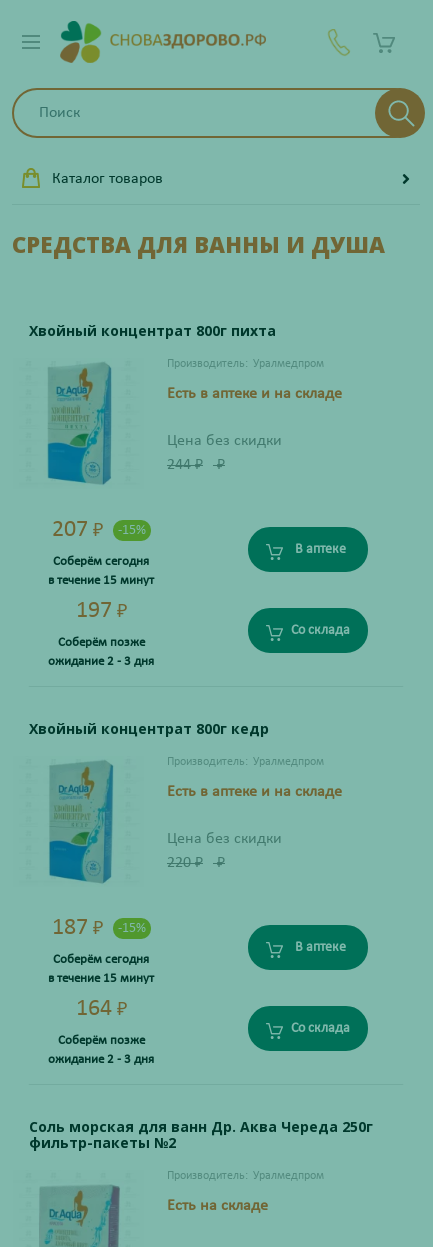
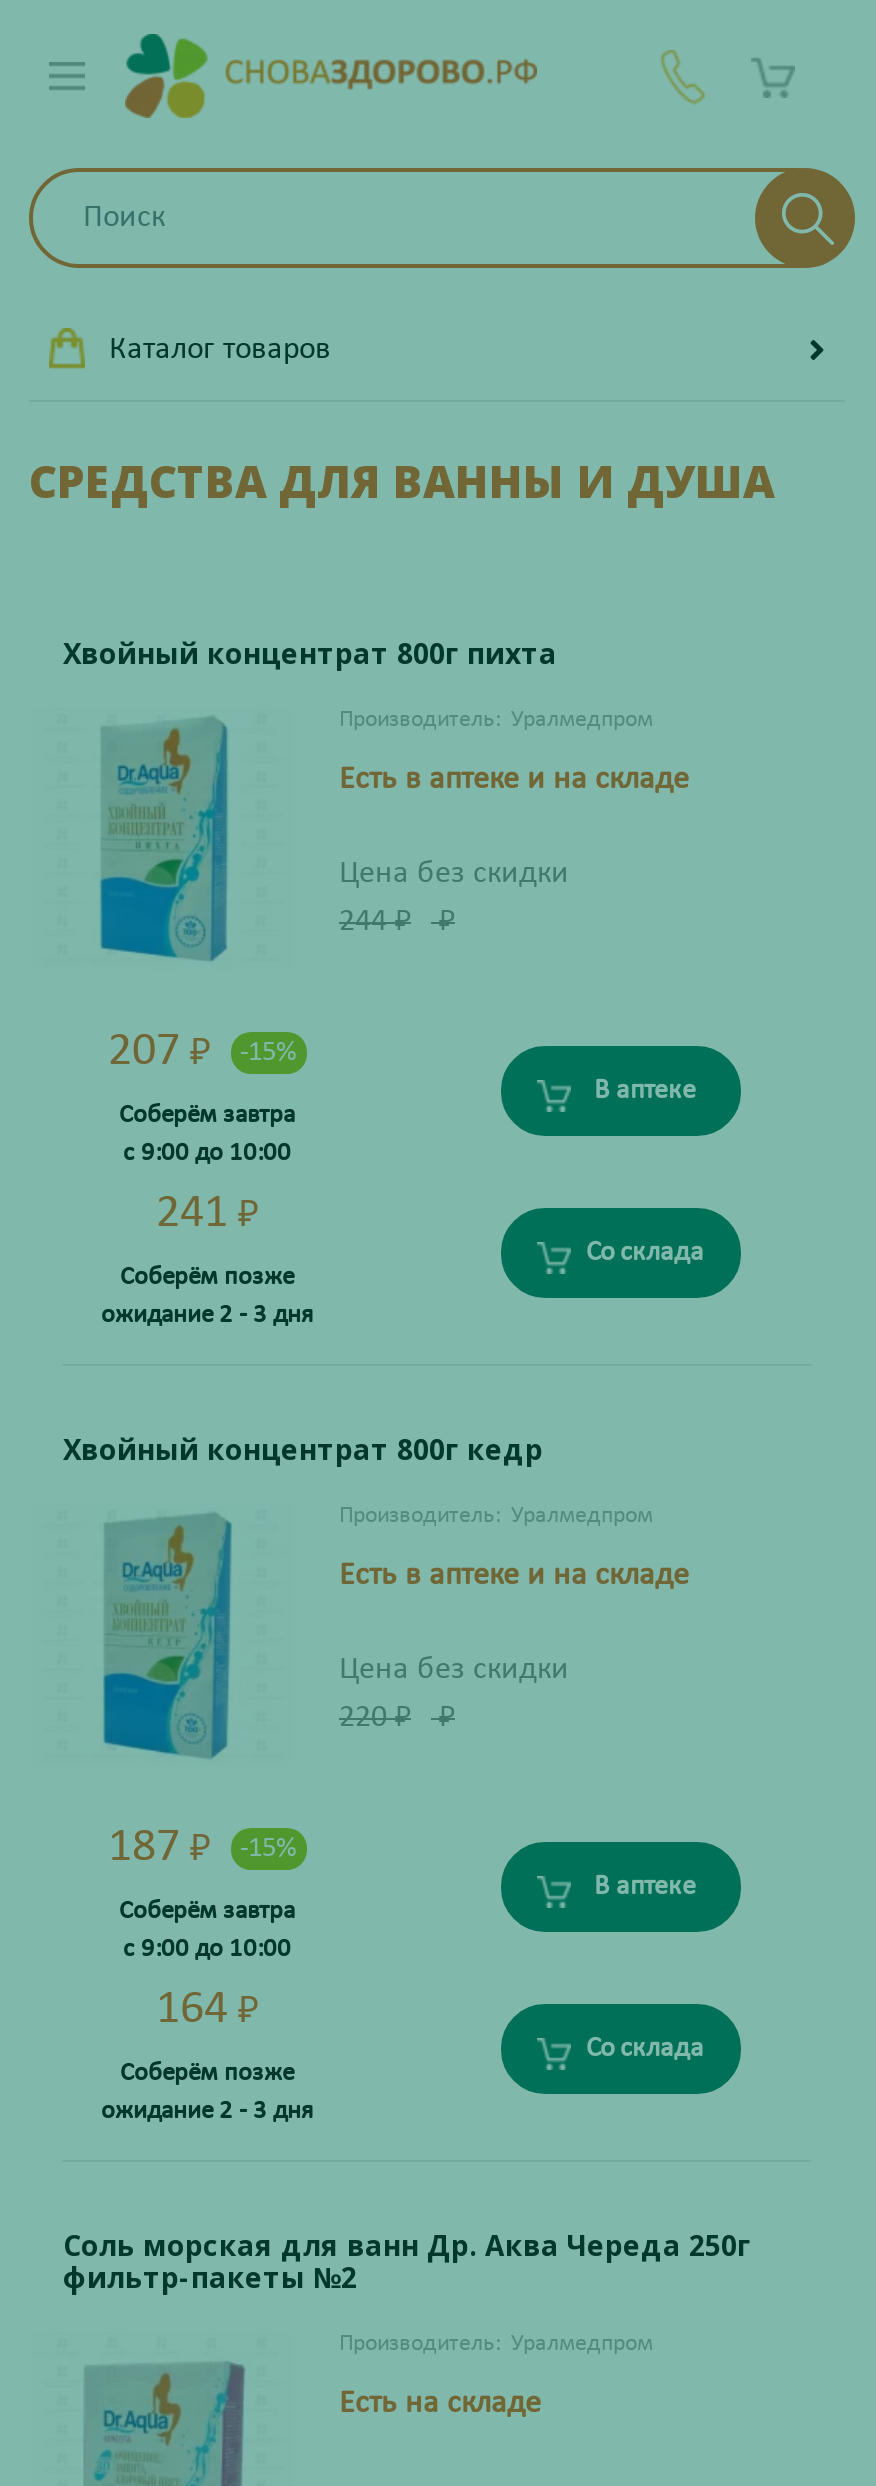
[53,555,149,568] Соберём сегодня -> [119,1102,295,1128] Соберём завтра
[48,574,154,587] в течение 15 минут -> [123,1140,291,1166] с 9:00 до 10:00
[75,599,126,623] 197 ₽ -> [156,1190,258,1238] 241 ₽
[53,953,149,966] Соберём сегодня -> [119,1898,295,1924] Соберём завтра
[48,972,154,985] в течение 15 минут -> [123,1936,291,1962] с 9:00 до 10:00

